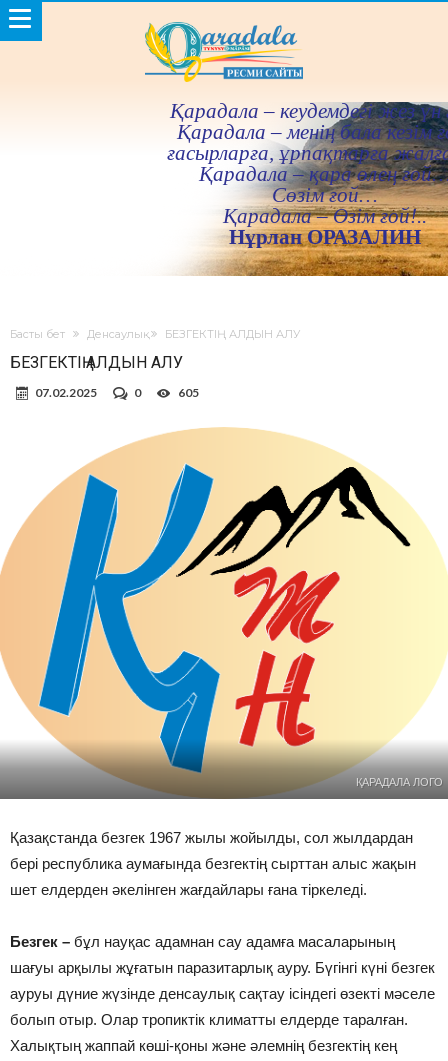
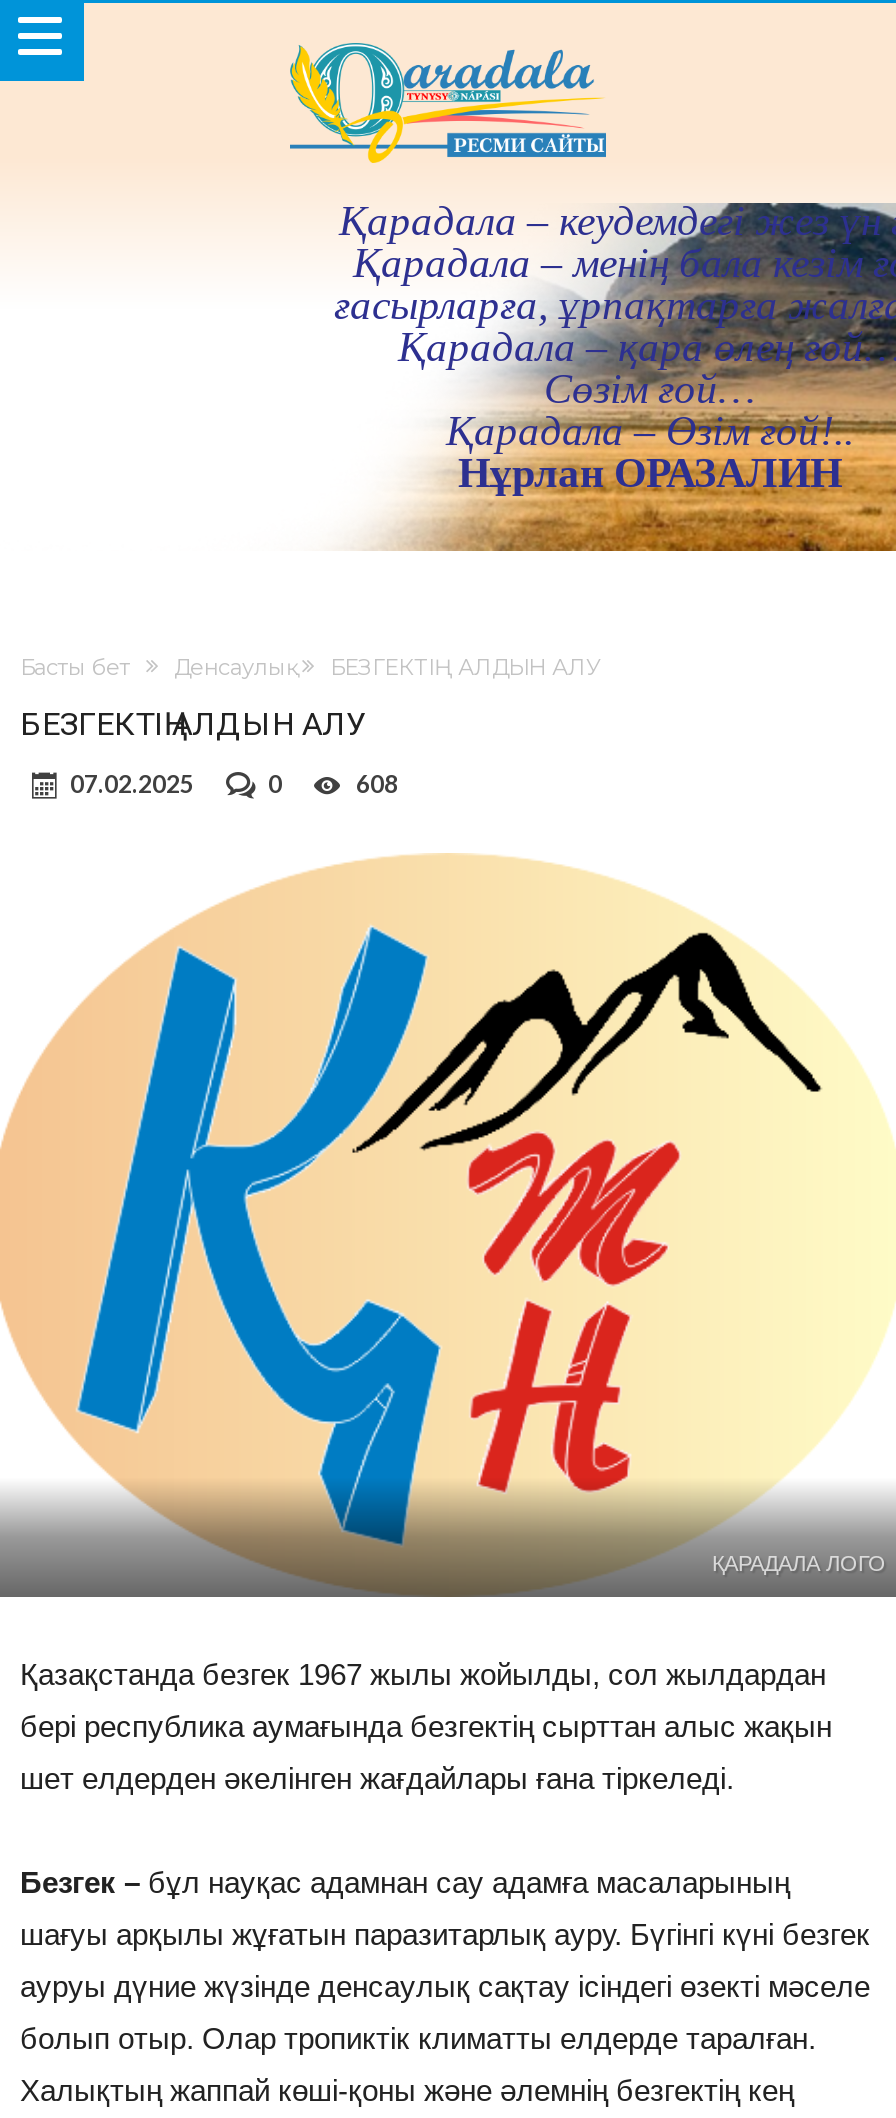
[176,385,199,400] 605 -> [352,769,398,799] 608

